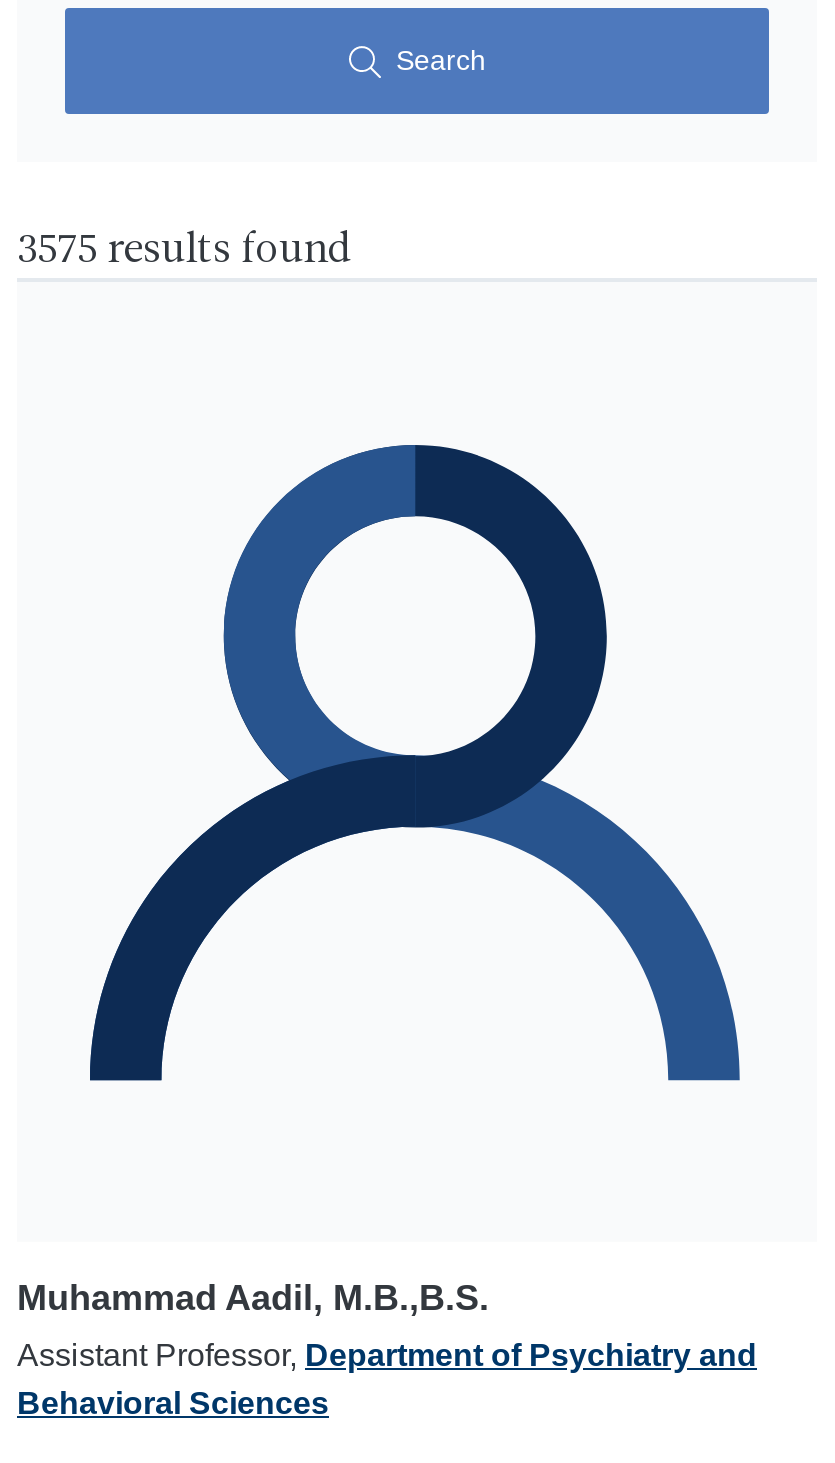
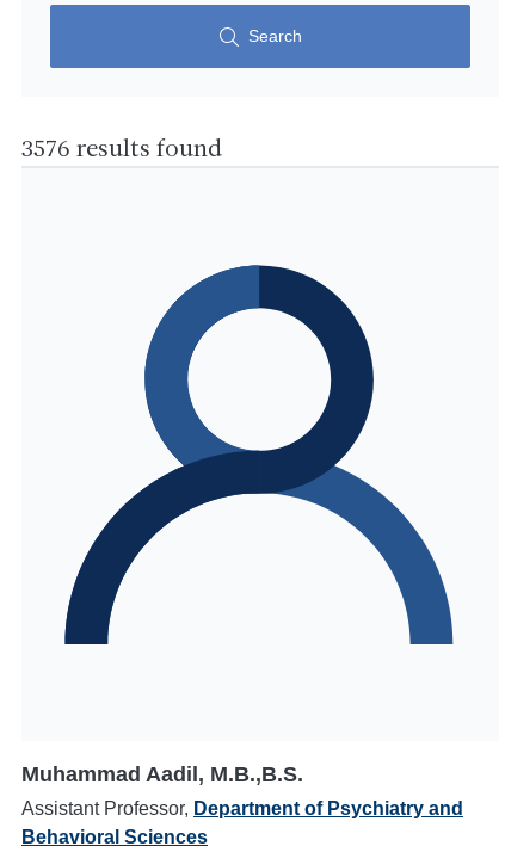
[17,232,351,272] 3575 results found -> [21,138,222,162] 3576 results found

